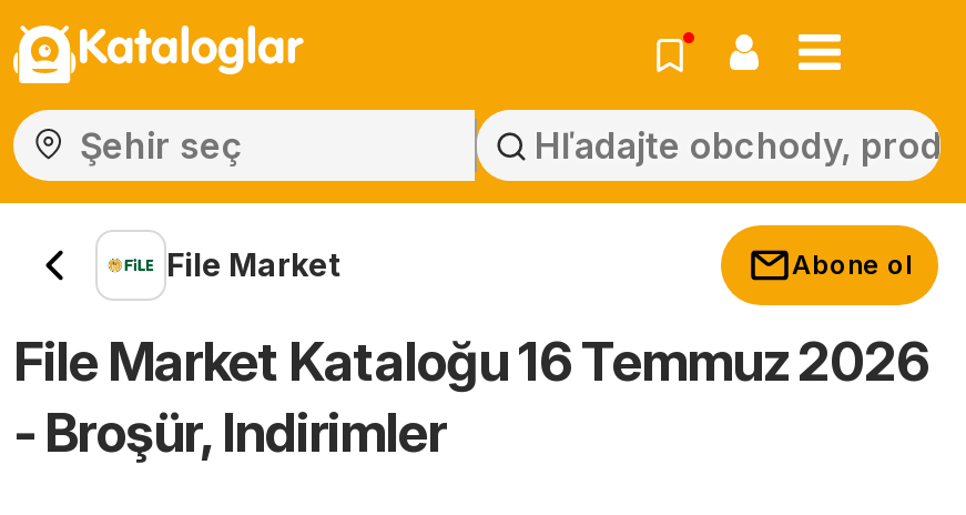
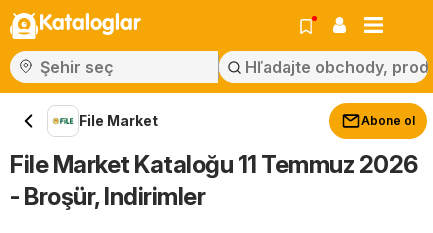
[13,330,928,394] File Market Kataloğu 16 Temmuz 2026 -> [10,150,417,179] File Market Kataloğu 11 Temmuz 2026

